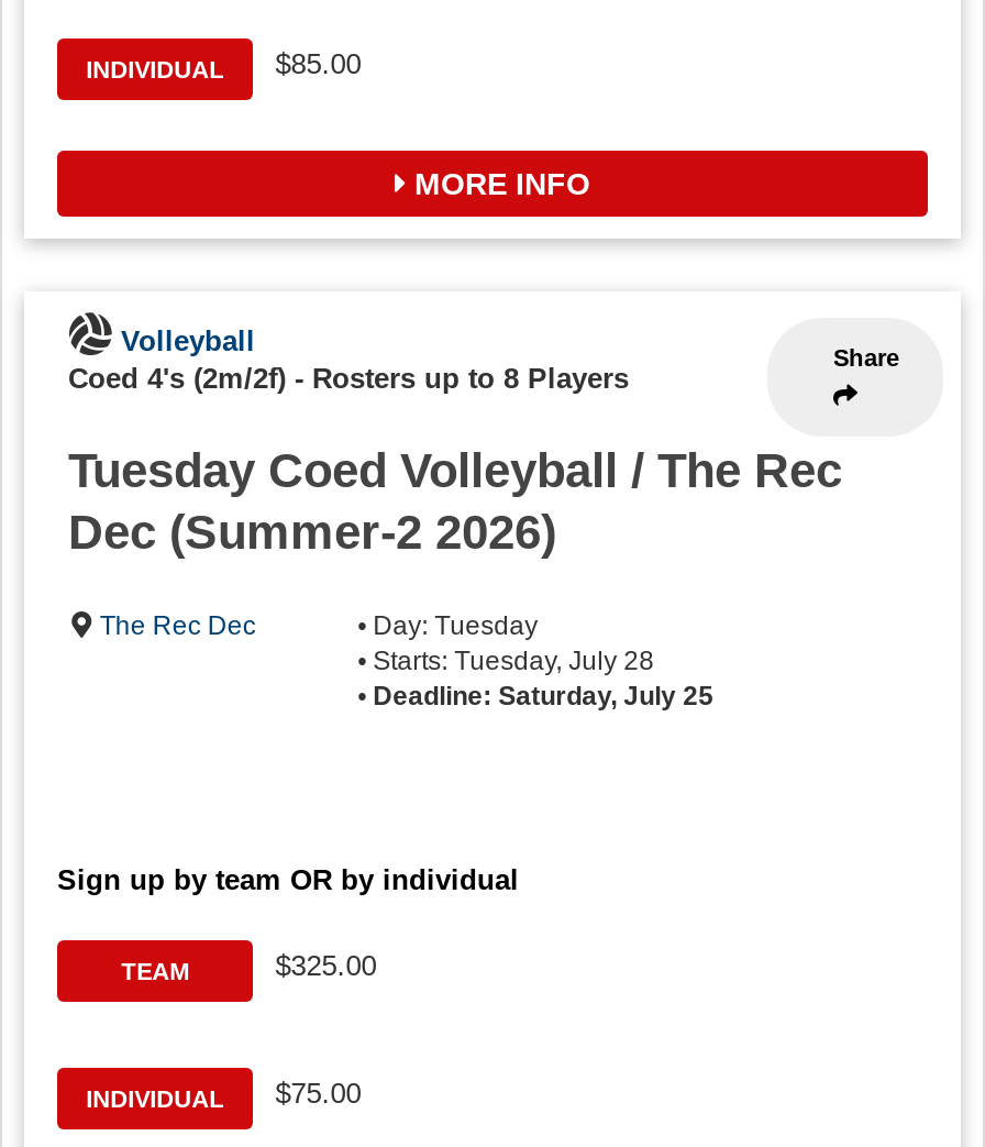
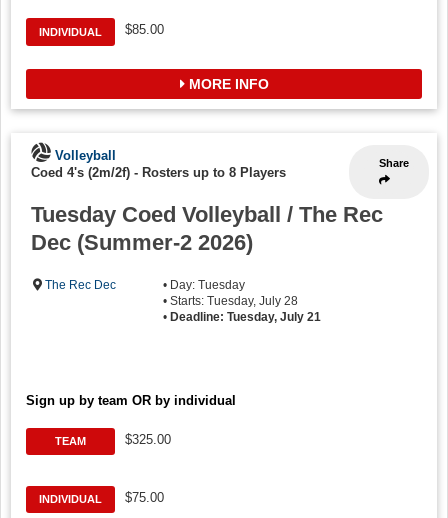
[358,682,714,712] • Deadline: Saturday, July 25 -> [163,310,321,324] • Deadline: Tuesday, July 21

